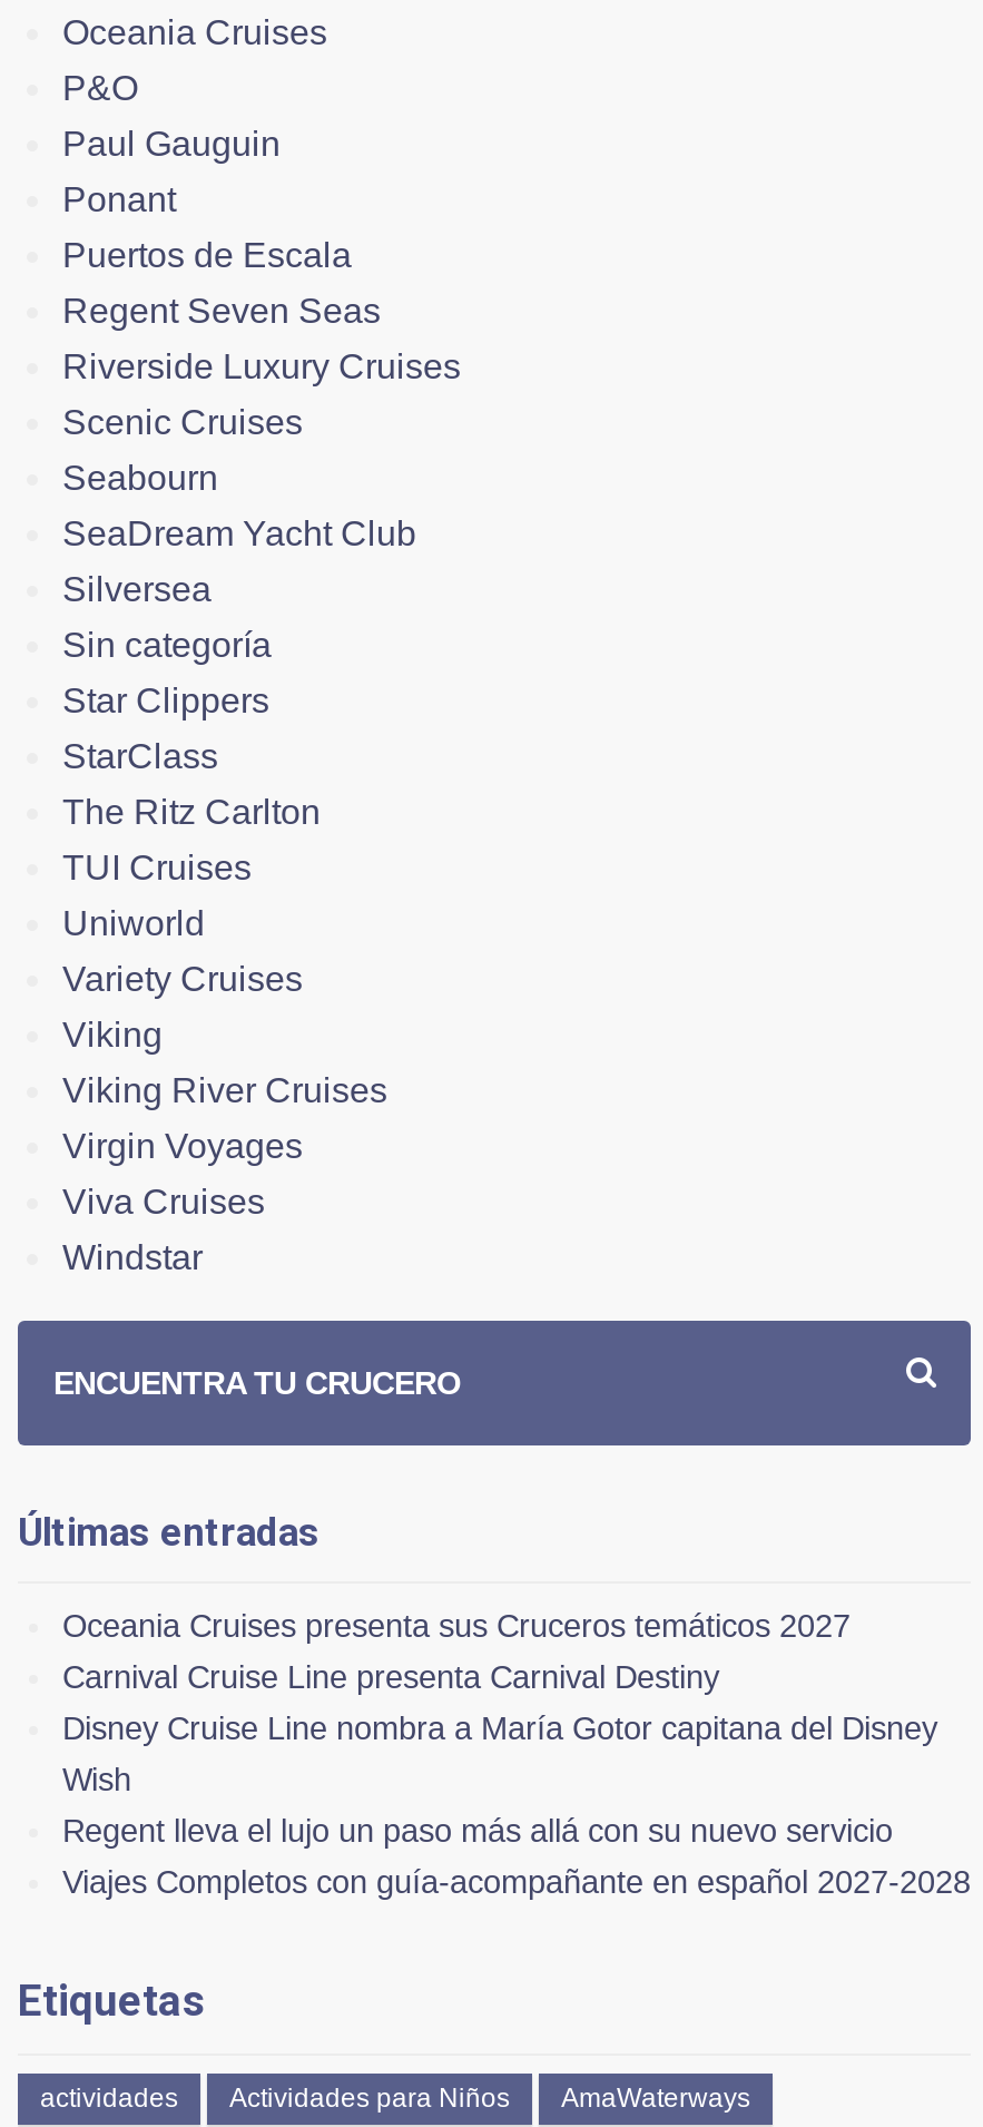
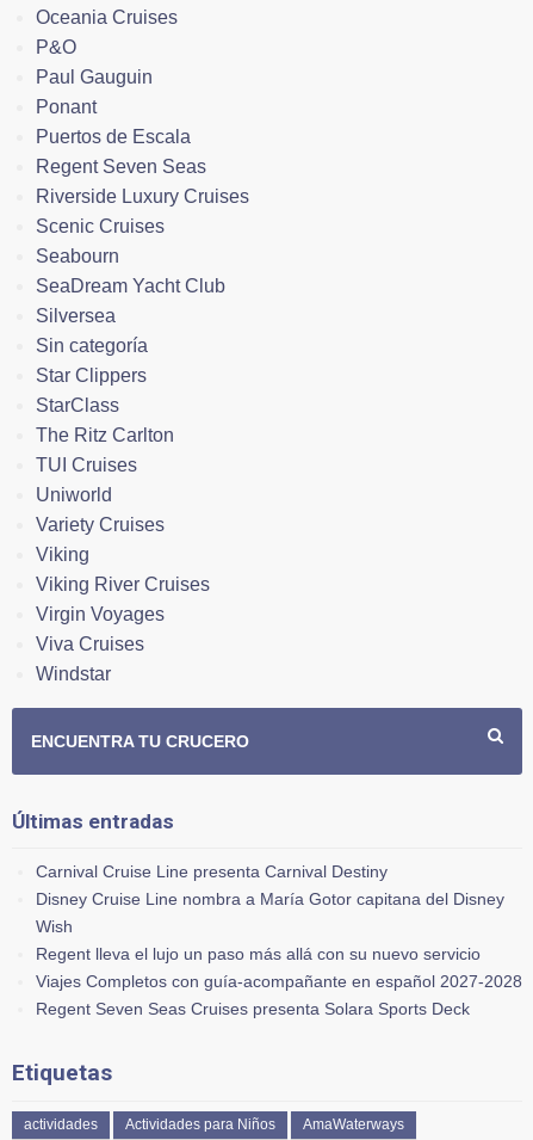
[62,1608,851,1644] Oceania Cruises presenta sus Cruceros temáticos 2027 -> none
moved [62,1659,971,1900] -> [36,862,522,991]: Carnival Cruise Line presenta Carnival Destiny | Disney Cruise Line nombra a María Gotor capitana del Disney | Wish | Regent lleva el lujo un paso más allá con su nuevo servicio | Viajes Completos con guía-acompañante en español 2027-2028
none -> [36,999,470,1018] Regent Seven Seas Cruises presenta Solara Sports Deck

